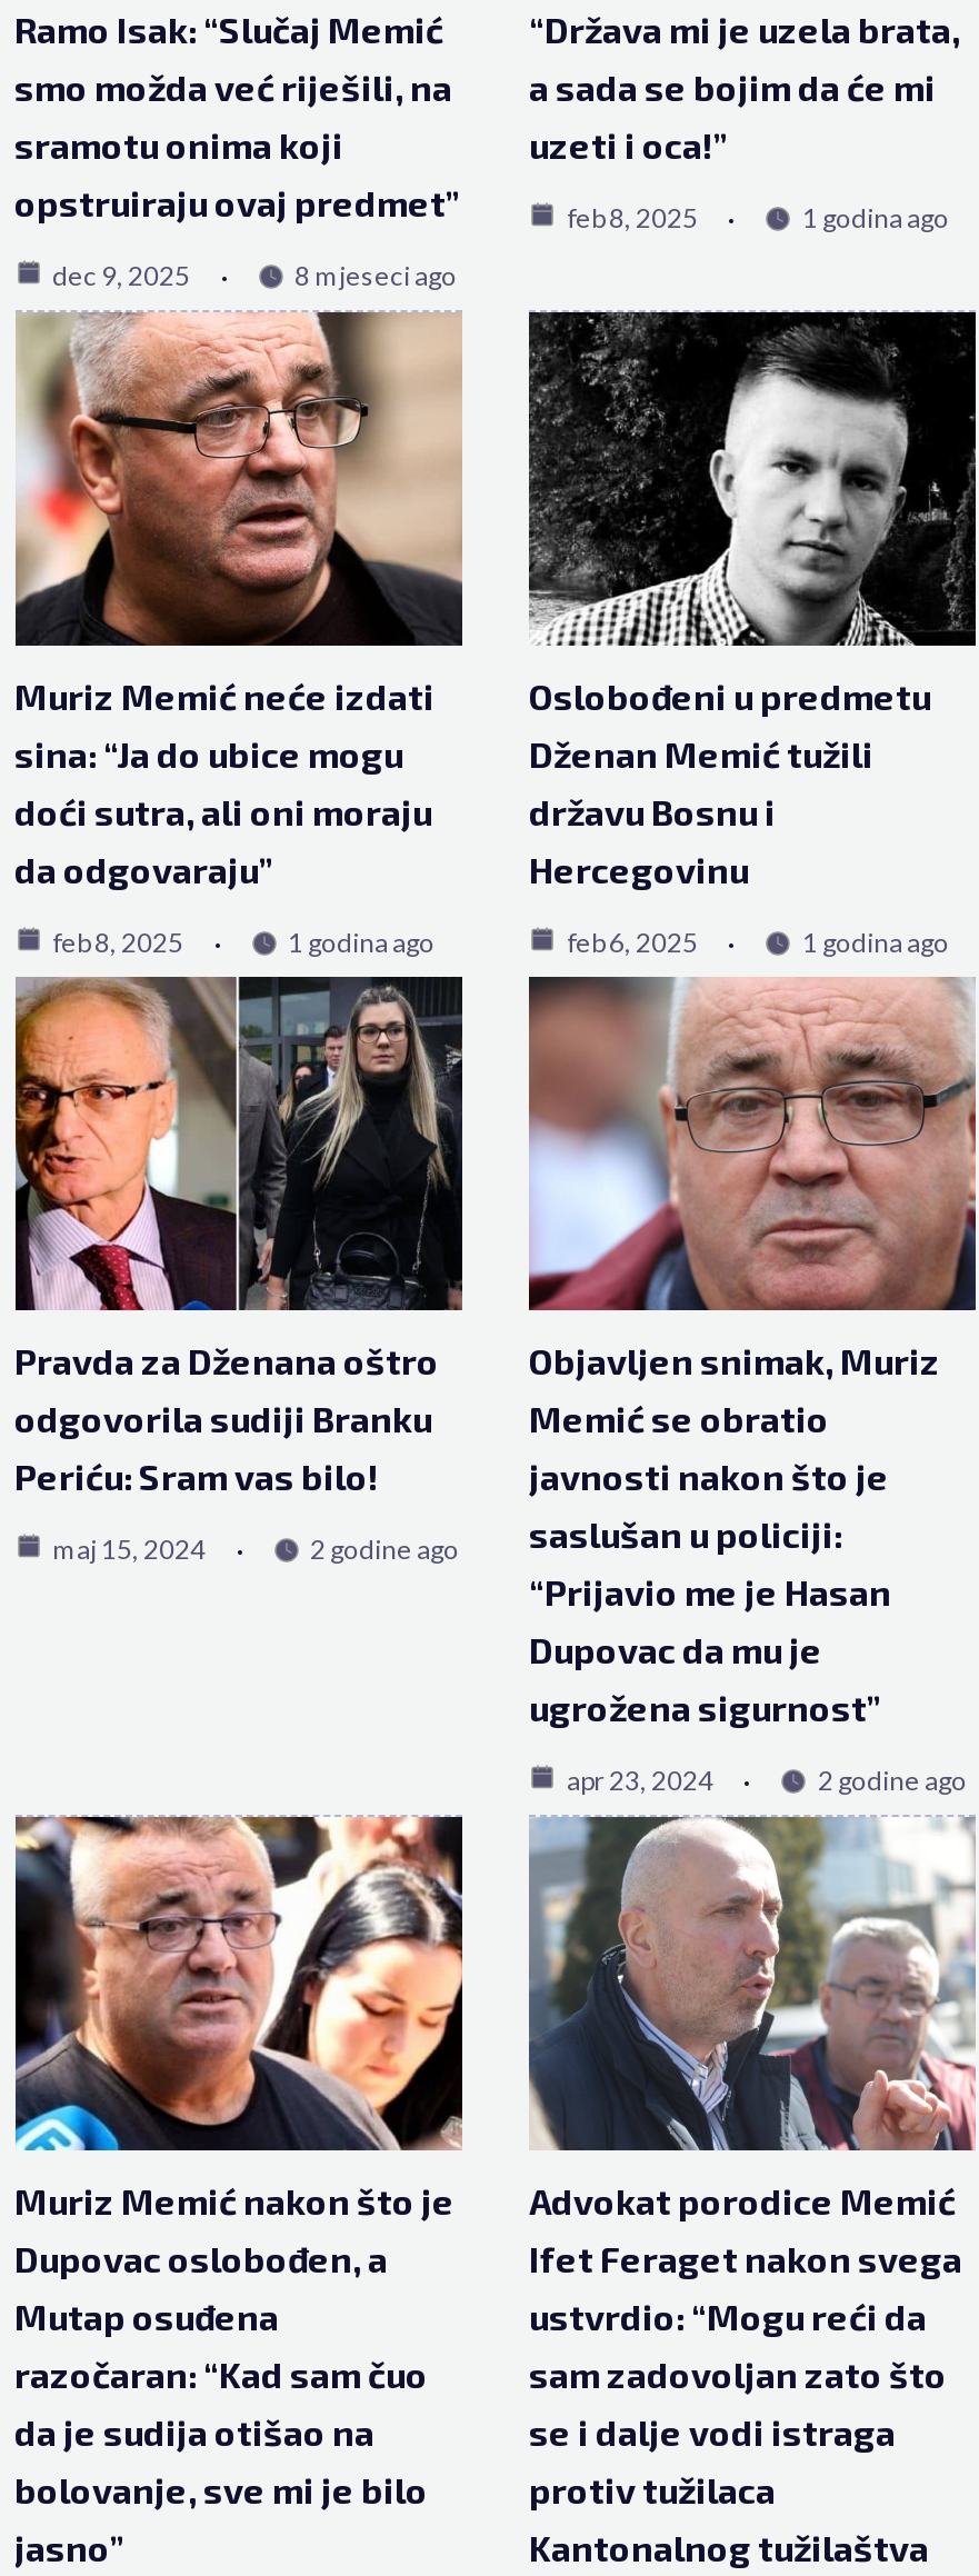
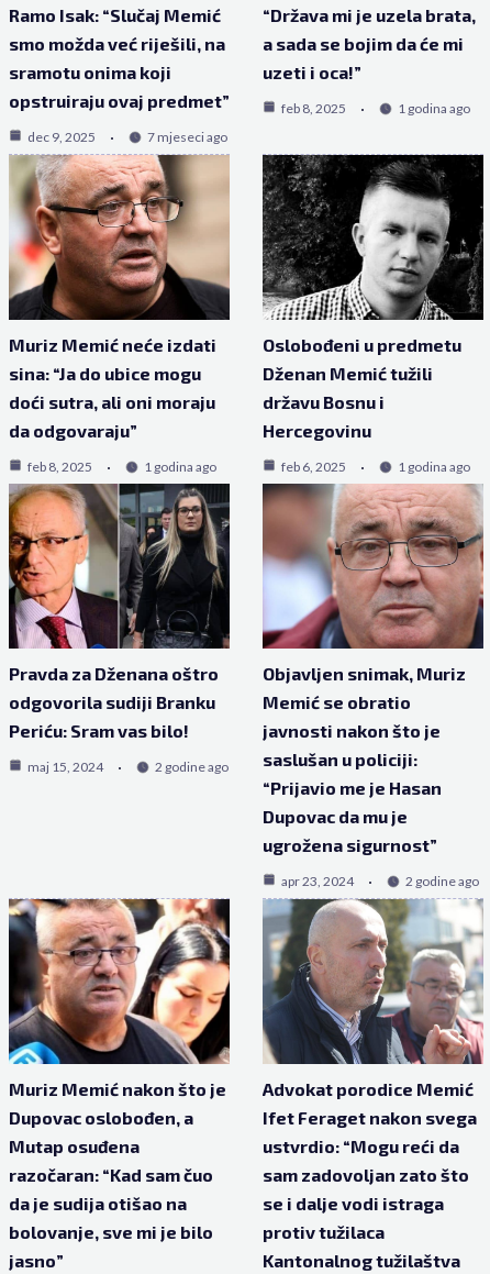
[294,260,457,293] 8 mjeseci ago -> [147,128,227,145] 7 mjeseci ago

